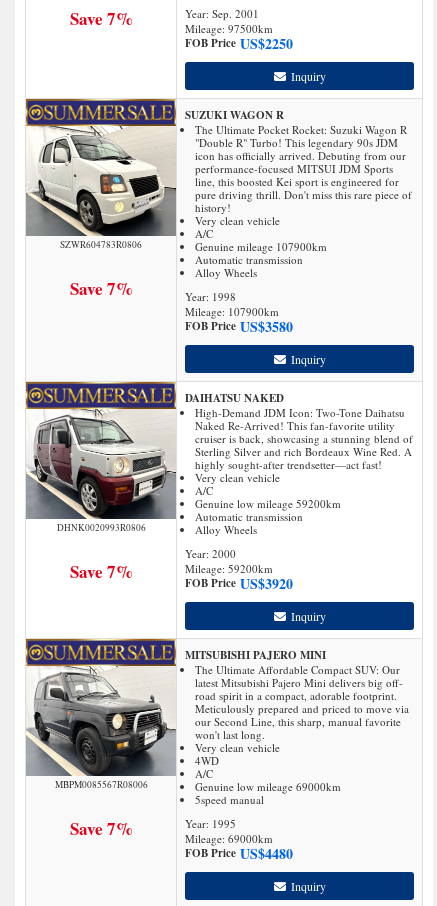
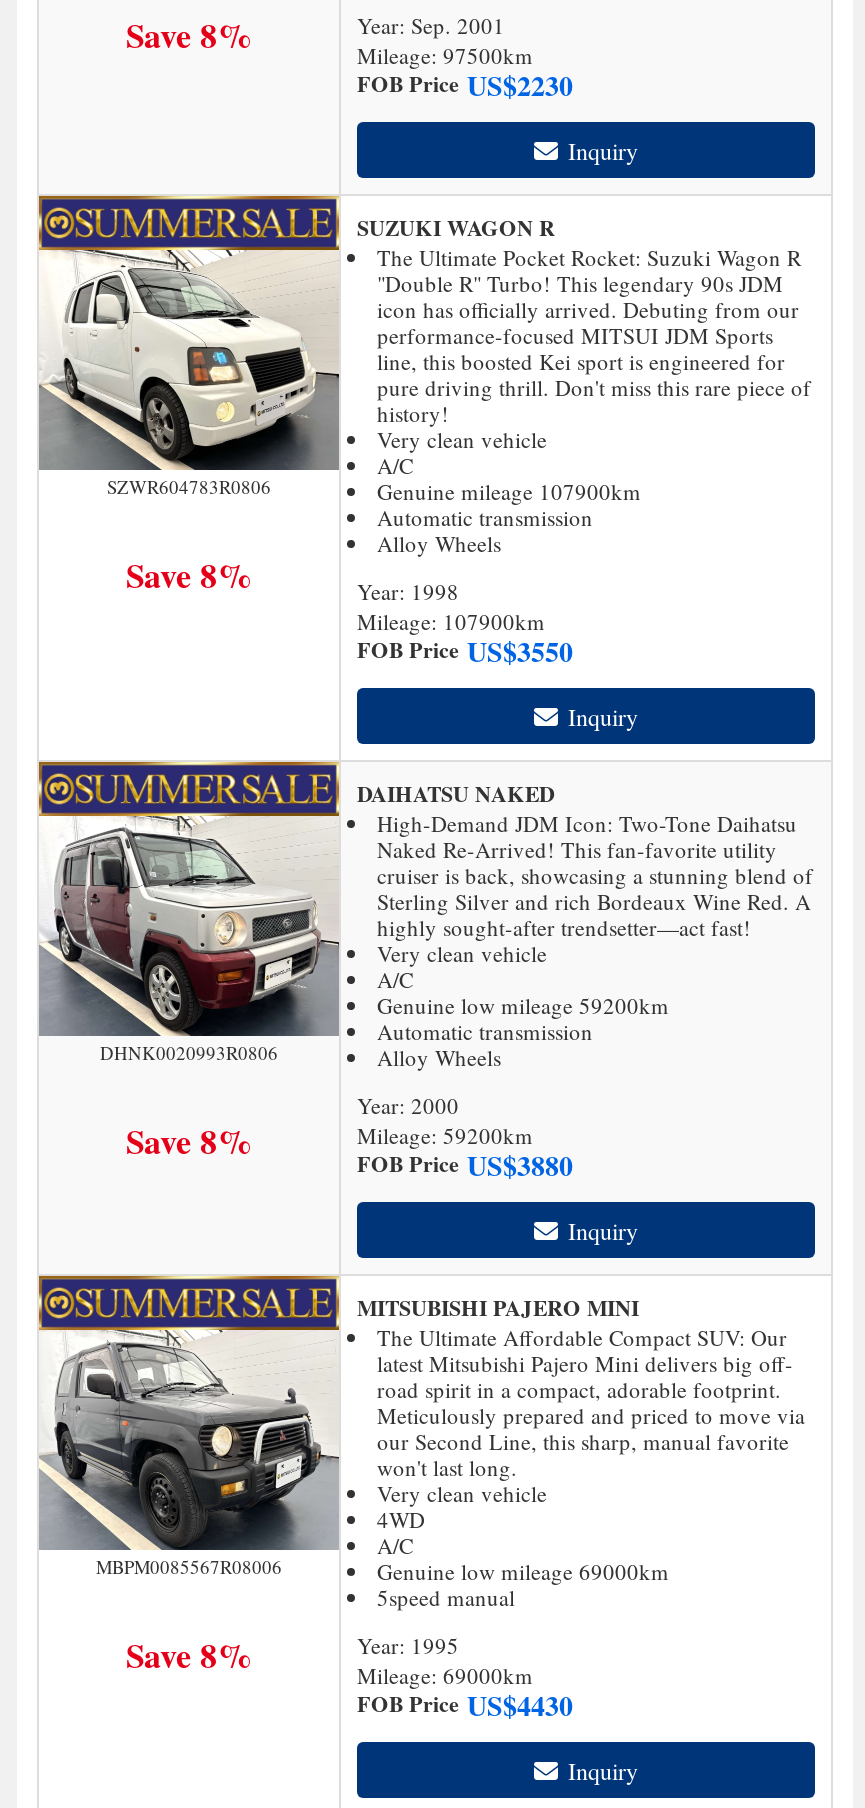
[69,6,132,31] Save 7% -> [126,10,252,60] Save 8%
[185,33,293,54] FOB PriceUS$2250 -> [357,64,573,106] FOB PriceUS$2230
[69,276,132,301] Save 7% -> [126,550,252,600] Save 8%
[185,316,293,337] FOB PriceUS$3580 -> [357,630,573,672] FOB PriceUS$3550
[69,559,132,584] Save 7% -> [126,1116,252,1166] Save 8%
[185,573,293,594] FOB PriceUS$3920 -> [357,1144,573,1186] FOB PriceUS$3880
[69,816,132,841] Save 7% -> [126,1630,252,1680] Save 8%
[185,843,293,864] FOB PriceUS$4480 -> [357,1684,573,1726] FOB PriceUS$4430

